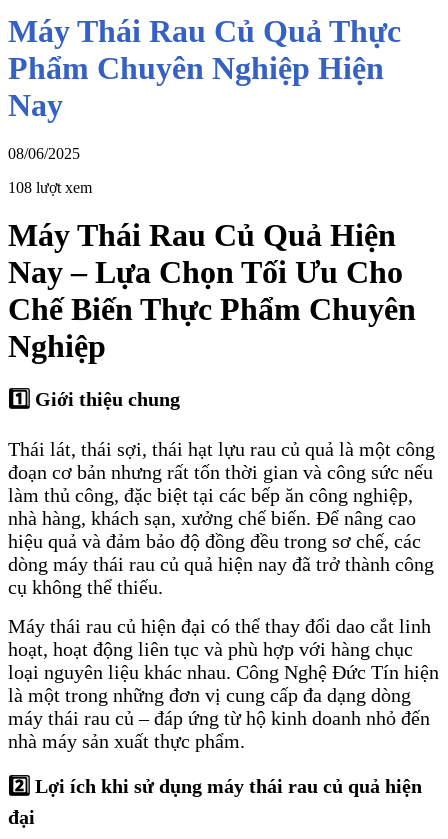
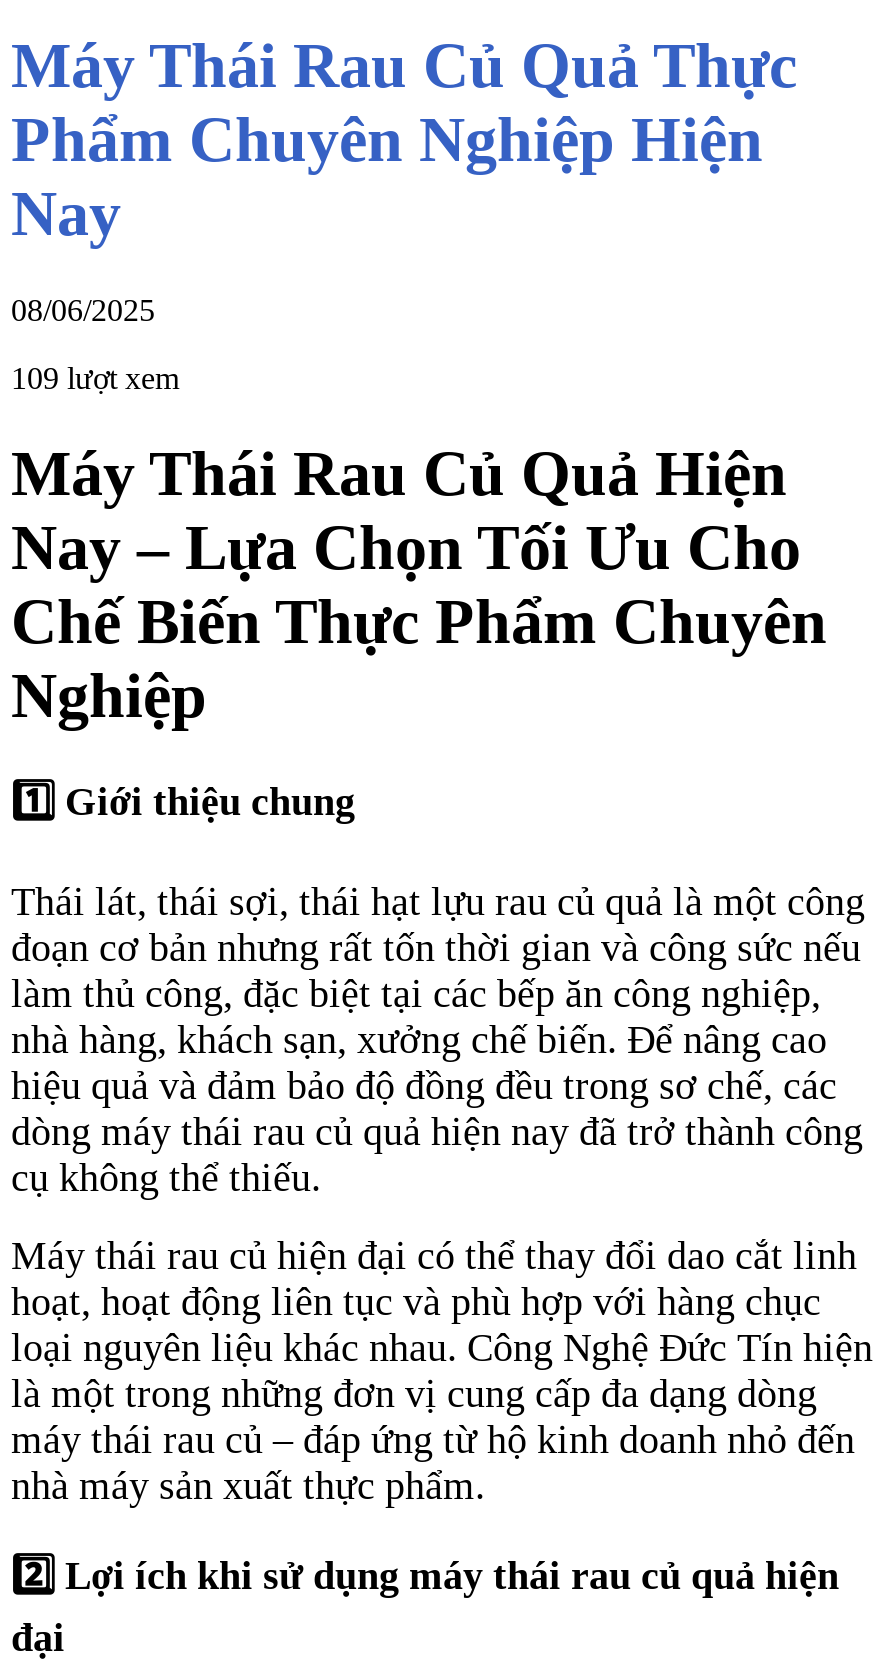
[8,179,92,196] 108 lượt xem -> [11,362,179,396] 109 lượt xem

